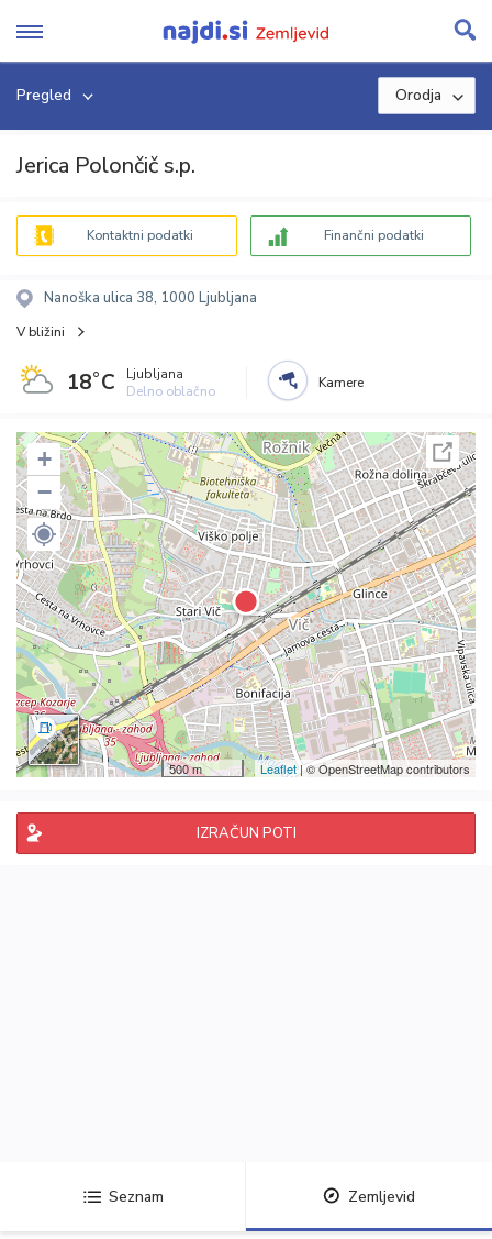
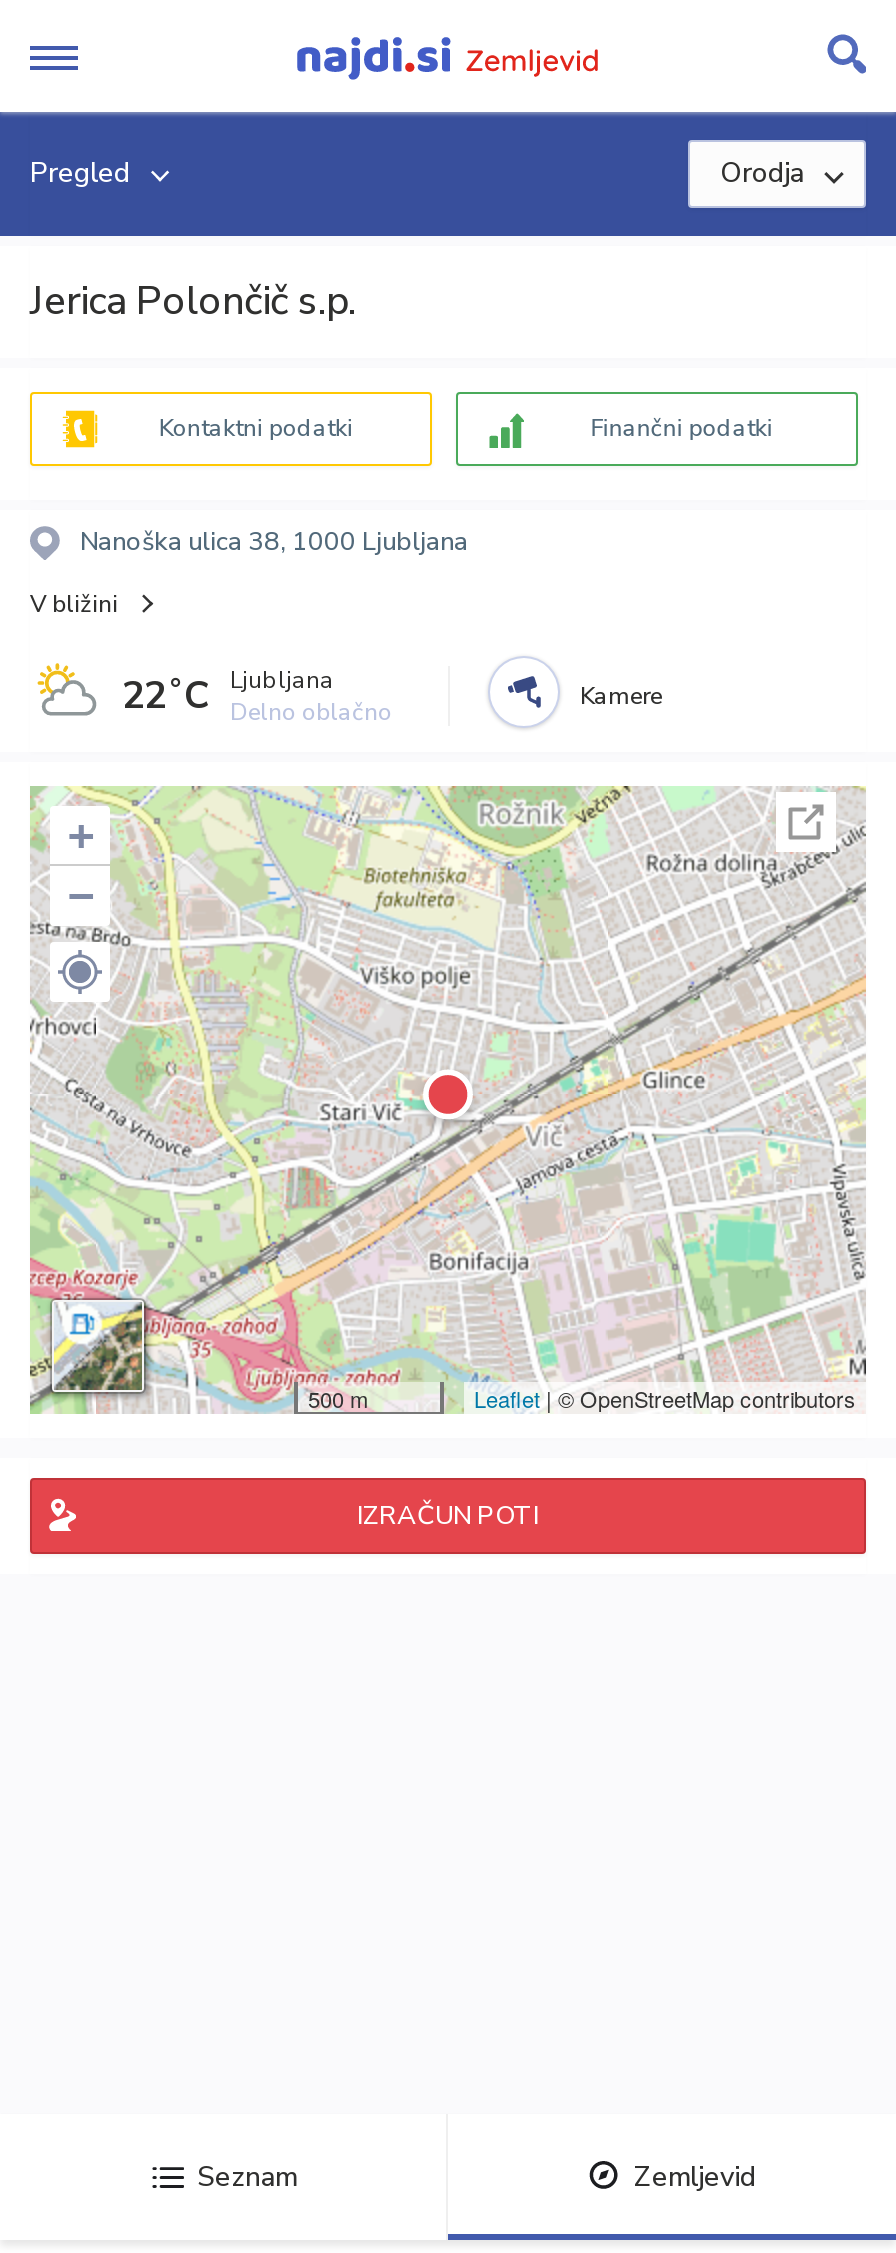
[67,365,215,400] 18˚C Ljubljana Delno oblačno -> [122,664,392,728] 22˚C Ljubljana Delno oblačno

